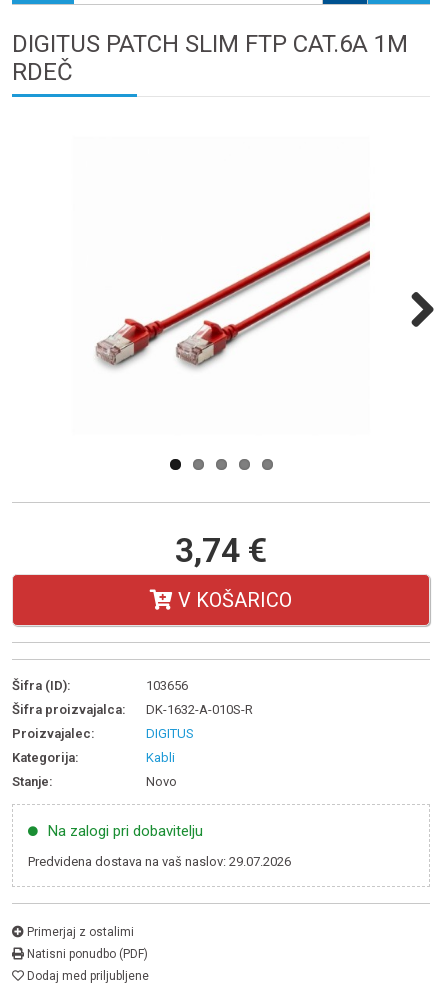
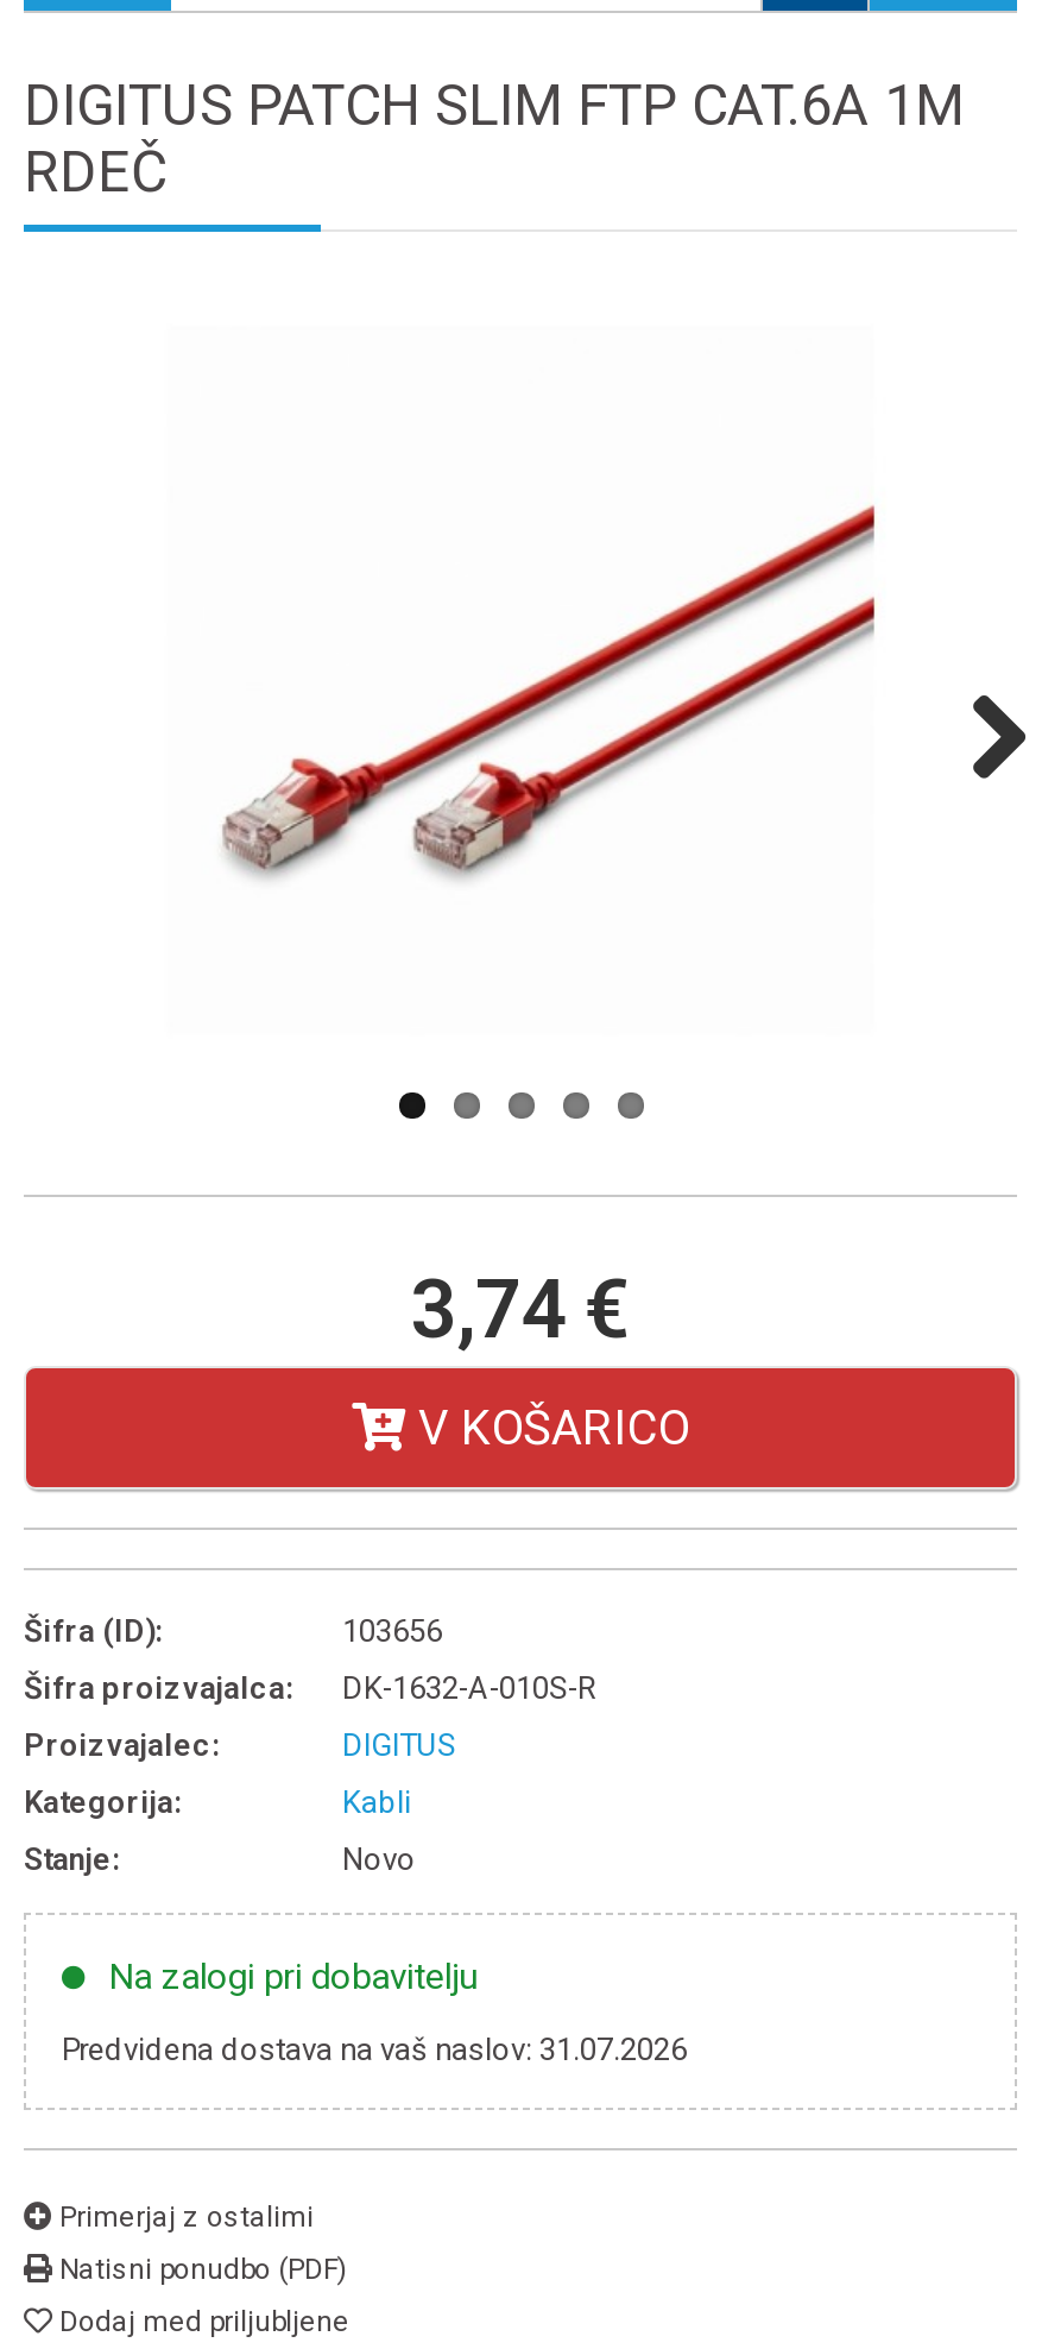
[28,854,291,869] Predvidena dostava na vaš naslov: 29.07.2026 -> [62,2031,687,2066] Predvidena dostava na vaš naslov: 31.07.2026

